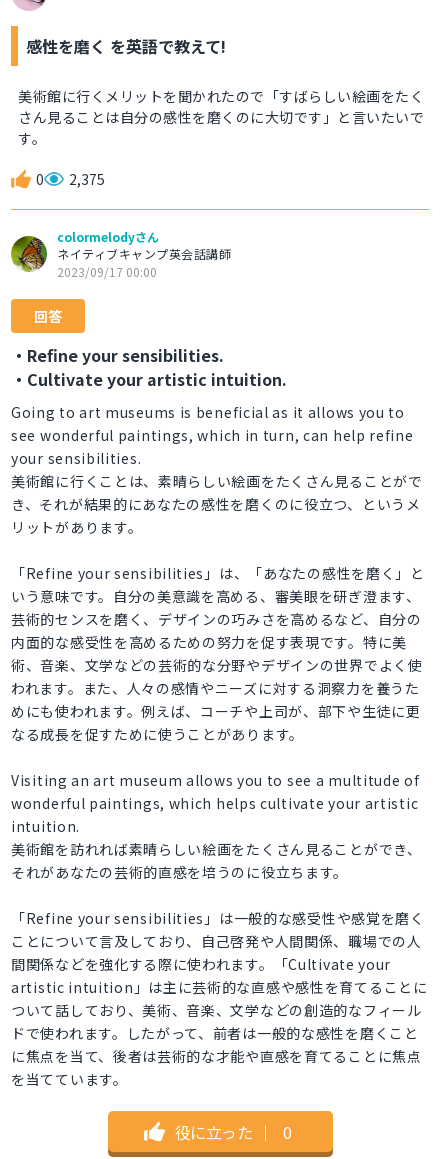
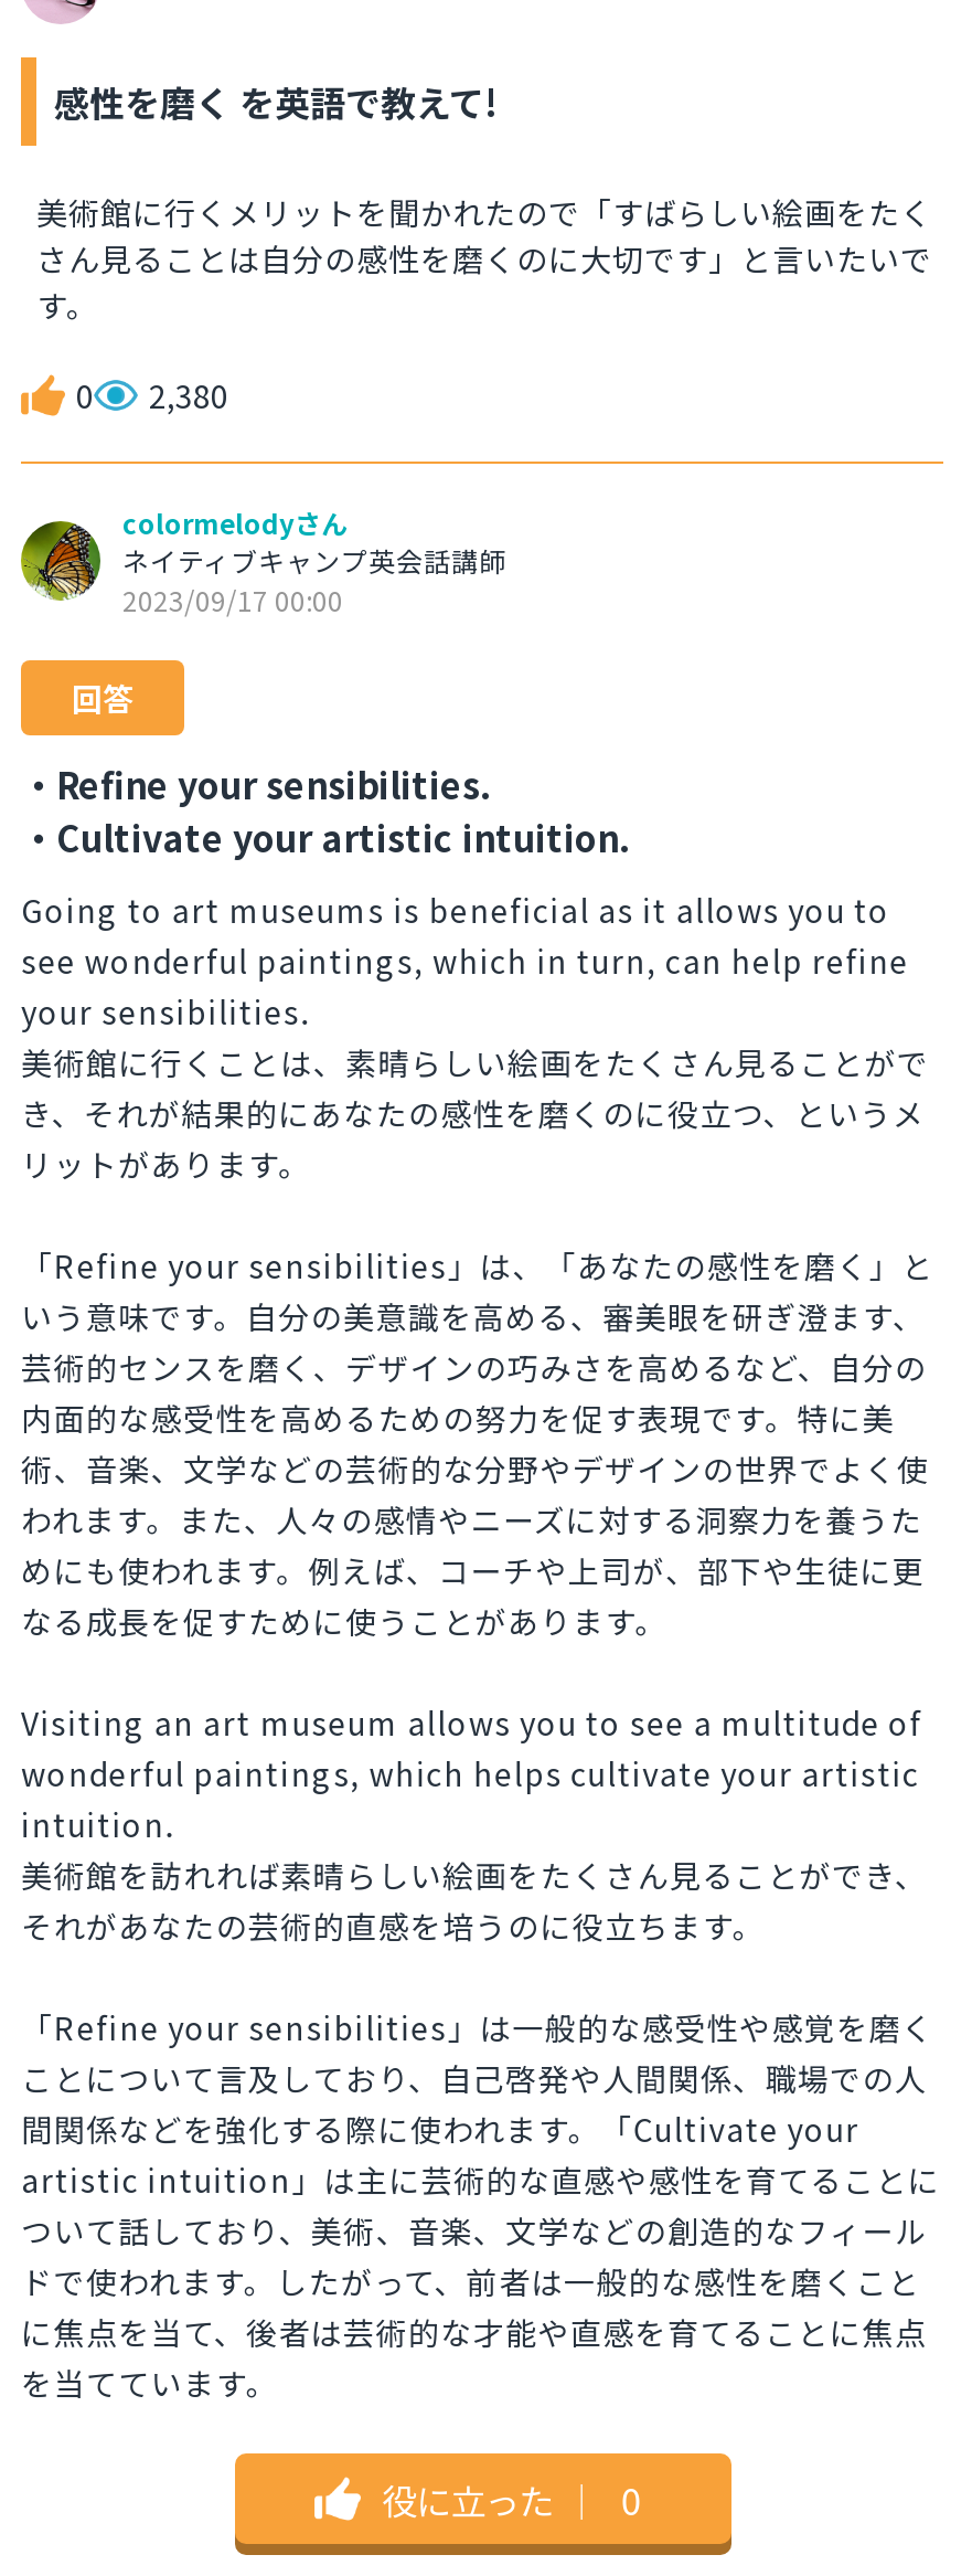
[36,169,105,189] 0 2,375 -> [76,374,228,418] 0 2,380

